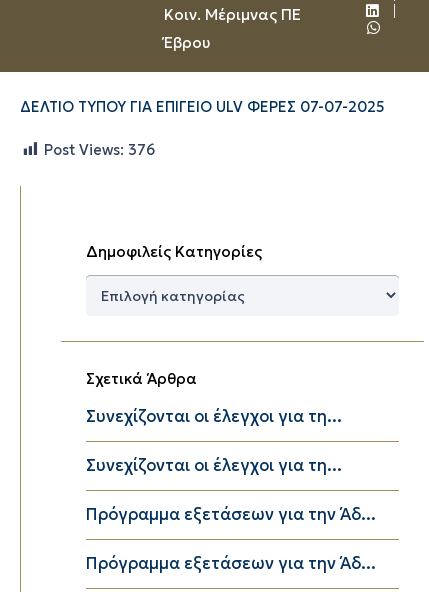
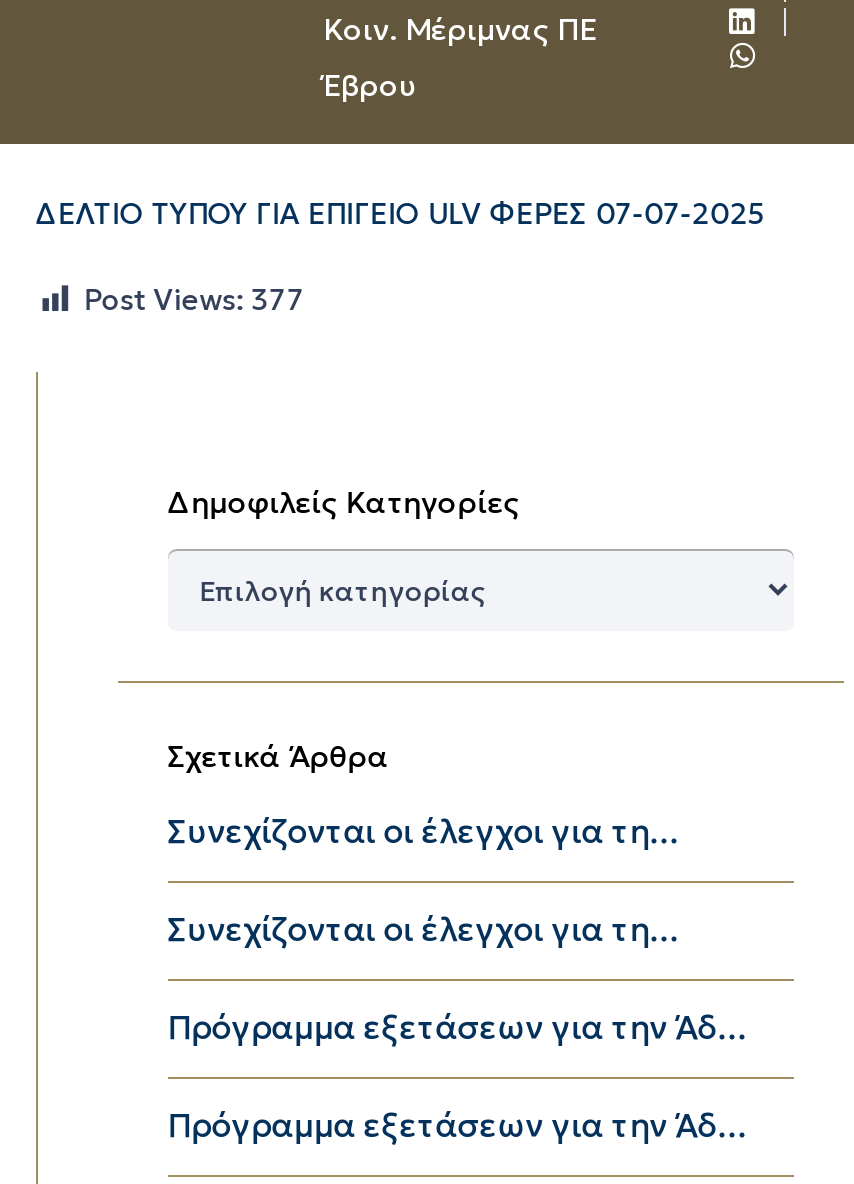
[44,141,155,159] Post Views: 376 -> [84,282,306,318] Post Views: 377

